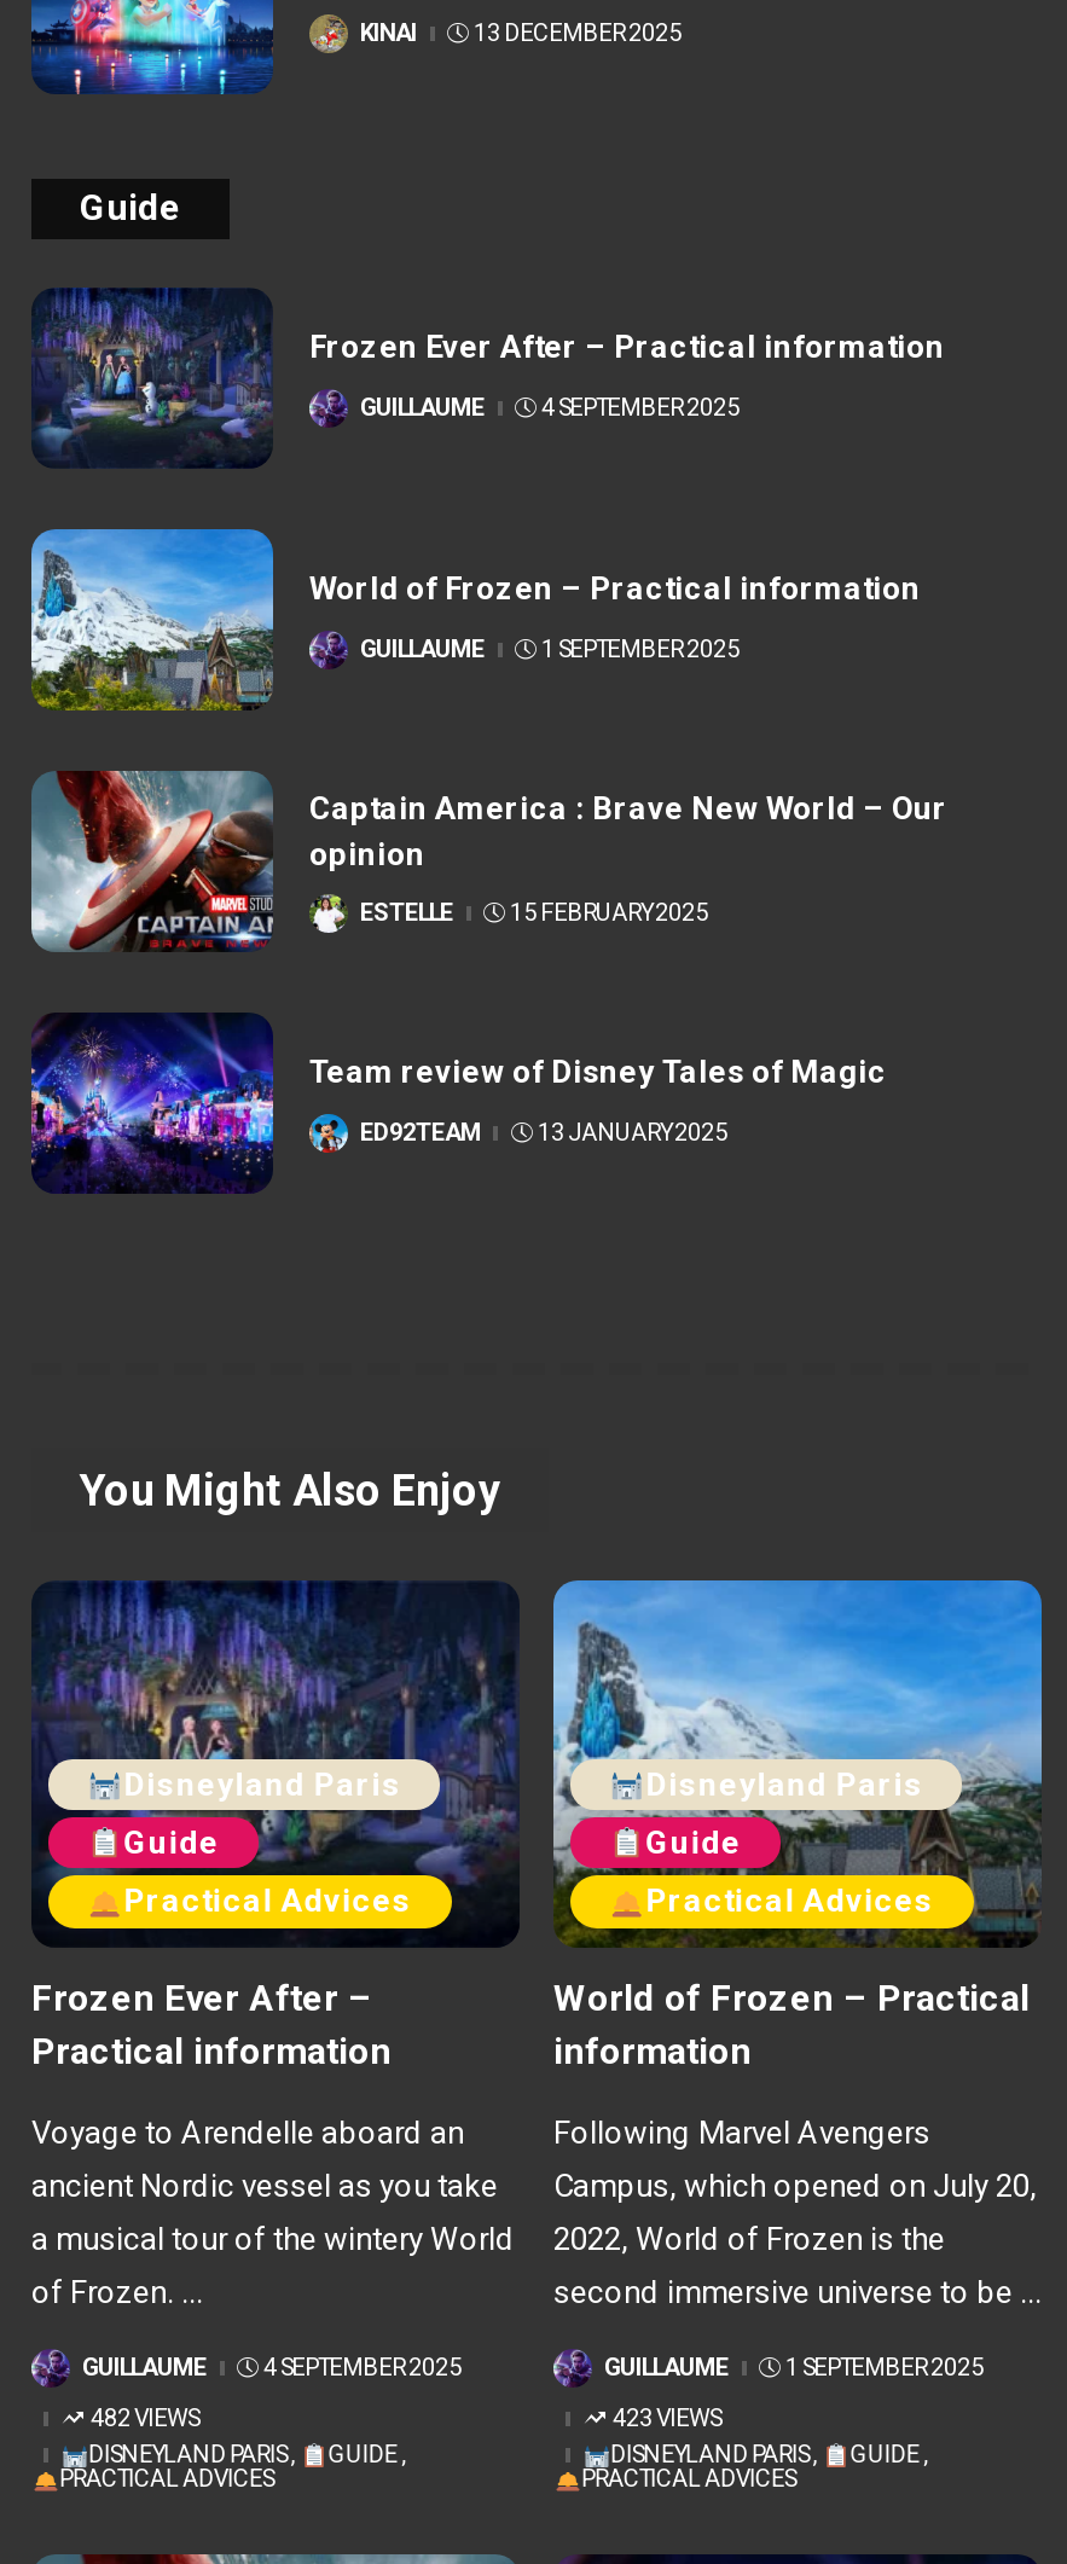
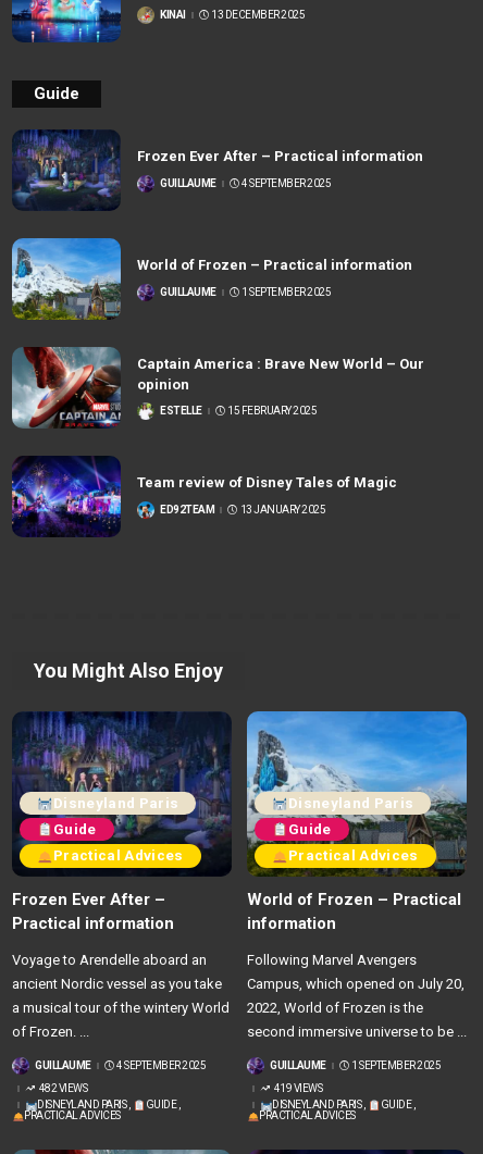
[613,2404,720,2430] 423 VIEWS -> [274,1082,322,1094] 419 VIEWS

